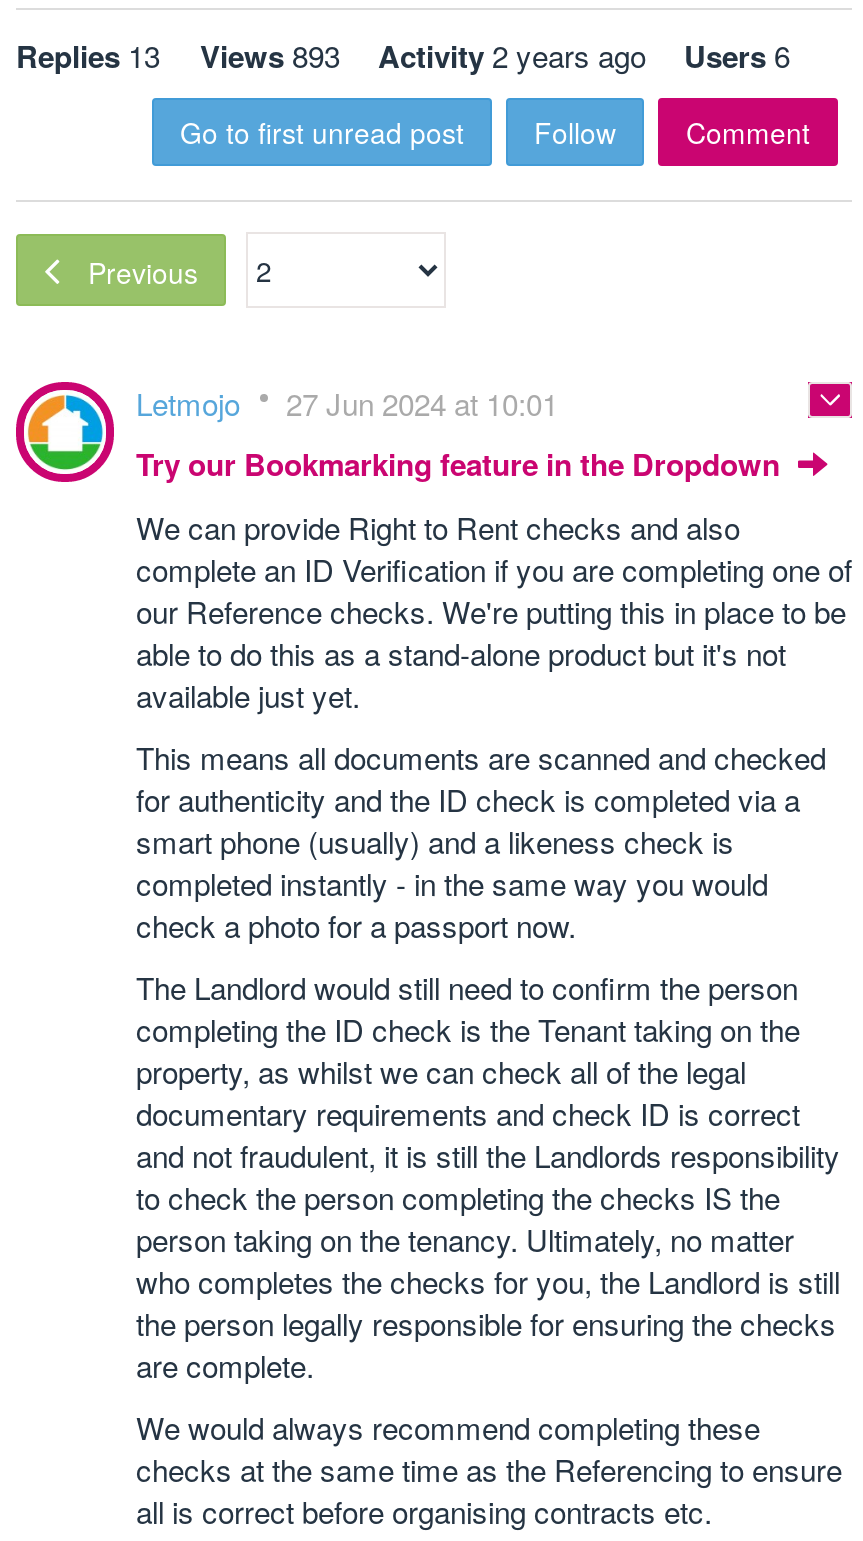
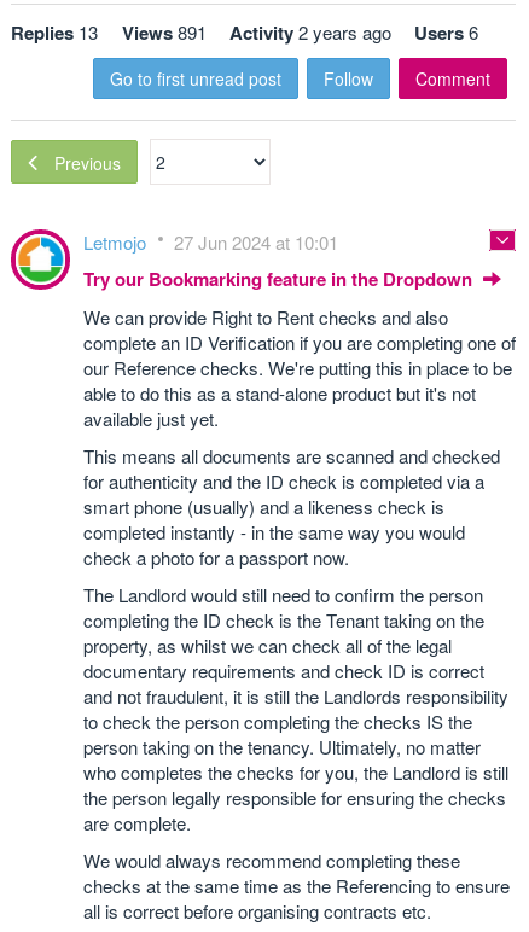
[16,34,790,78] Replies 13 Views 893 Activity 2 years ago Users 6 -> [11,19,478,46] Replies 13 Views 891 Activity 2 years ago Users 6

